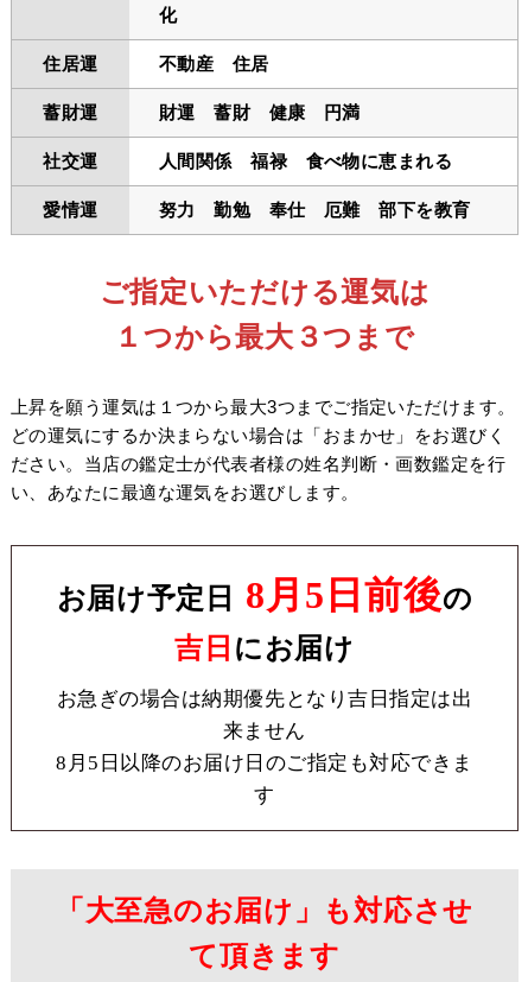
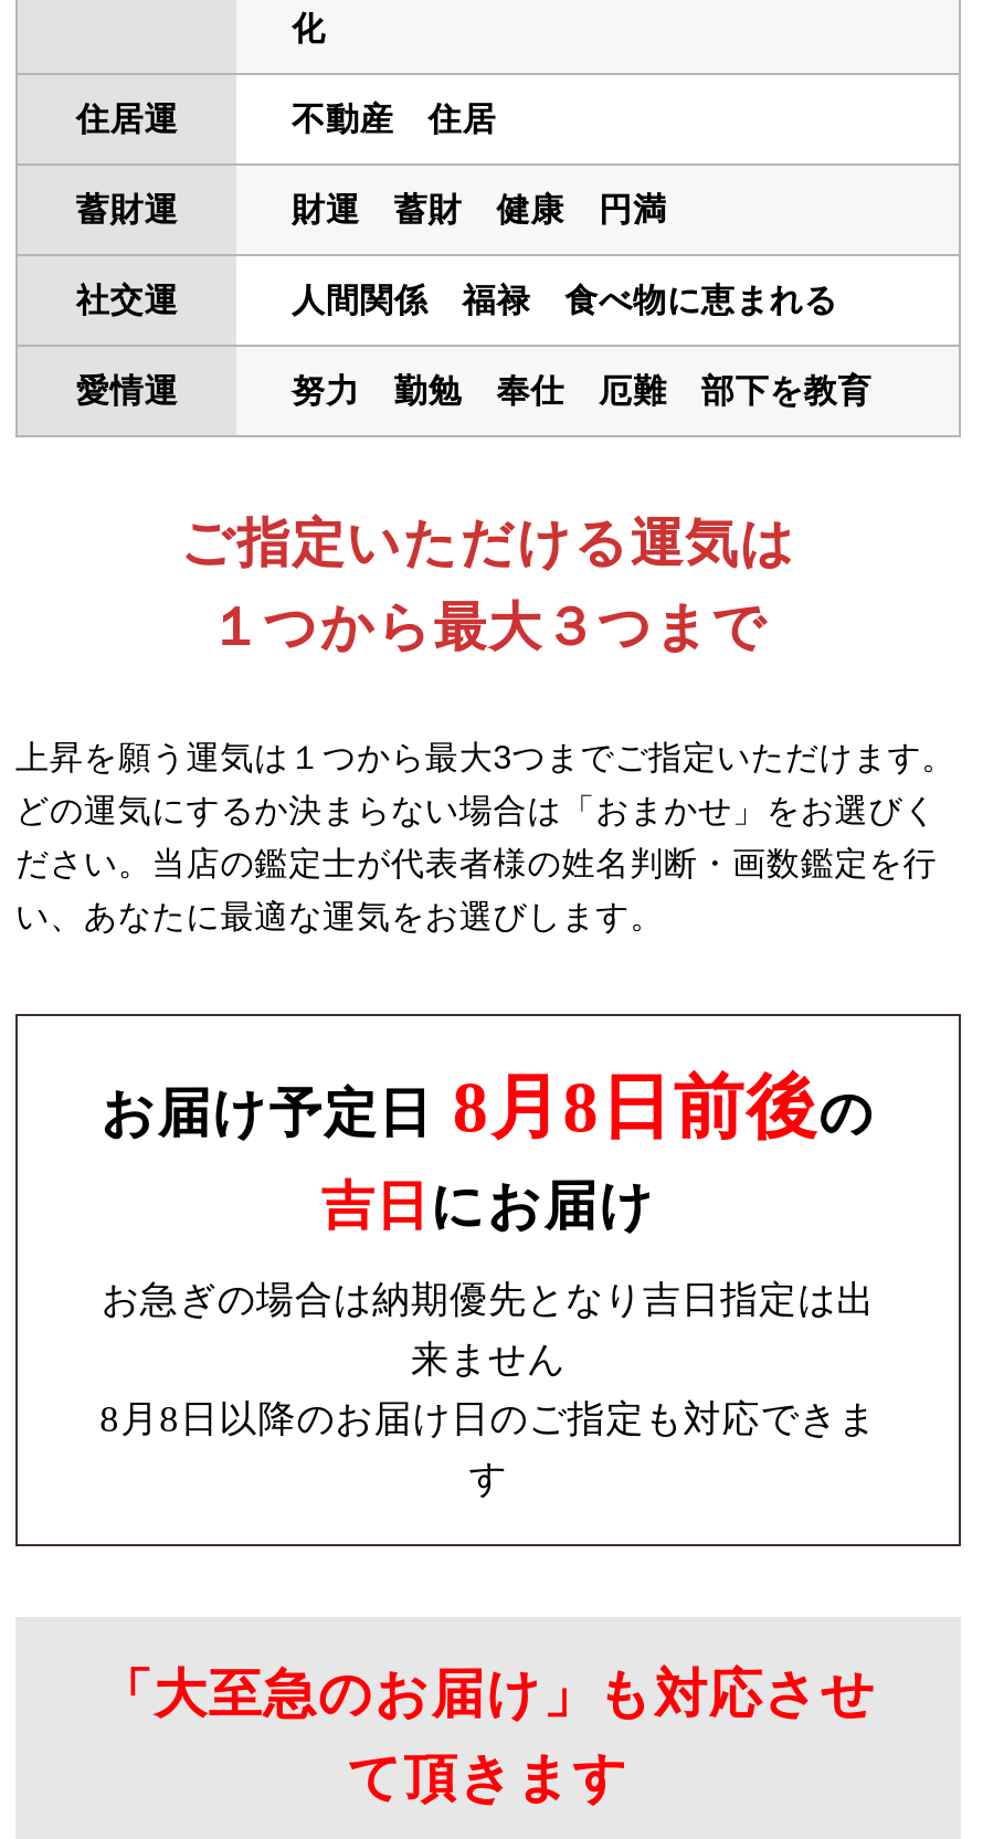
[56,574,473,616] お届け予定日8月5日前後の -> [101,1067,876,1146] お届け予定日8月8日前後の
[56,752,473,774] 8月5日以降のお届け日のご指定も対応できま -> [100,1398,877,1440] 8月8日以降のお届け日のご指定も対応できま

